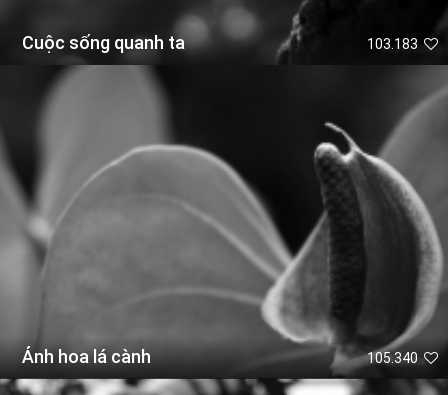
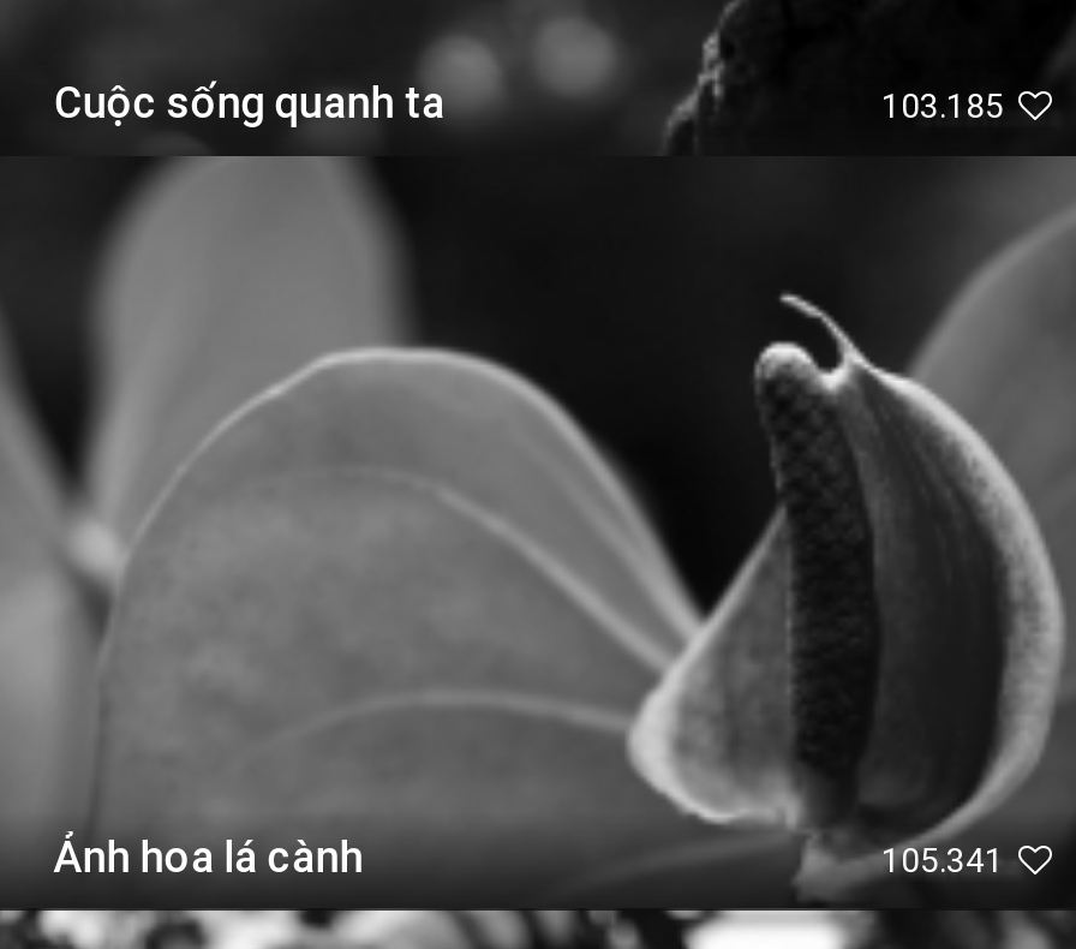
[367,36,424,52] 103.183 -> [881,86,1018,124] 103.185
[367,350,424,366] 105.340 -> [881,840,1018,878] 105.341

